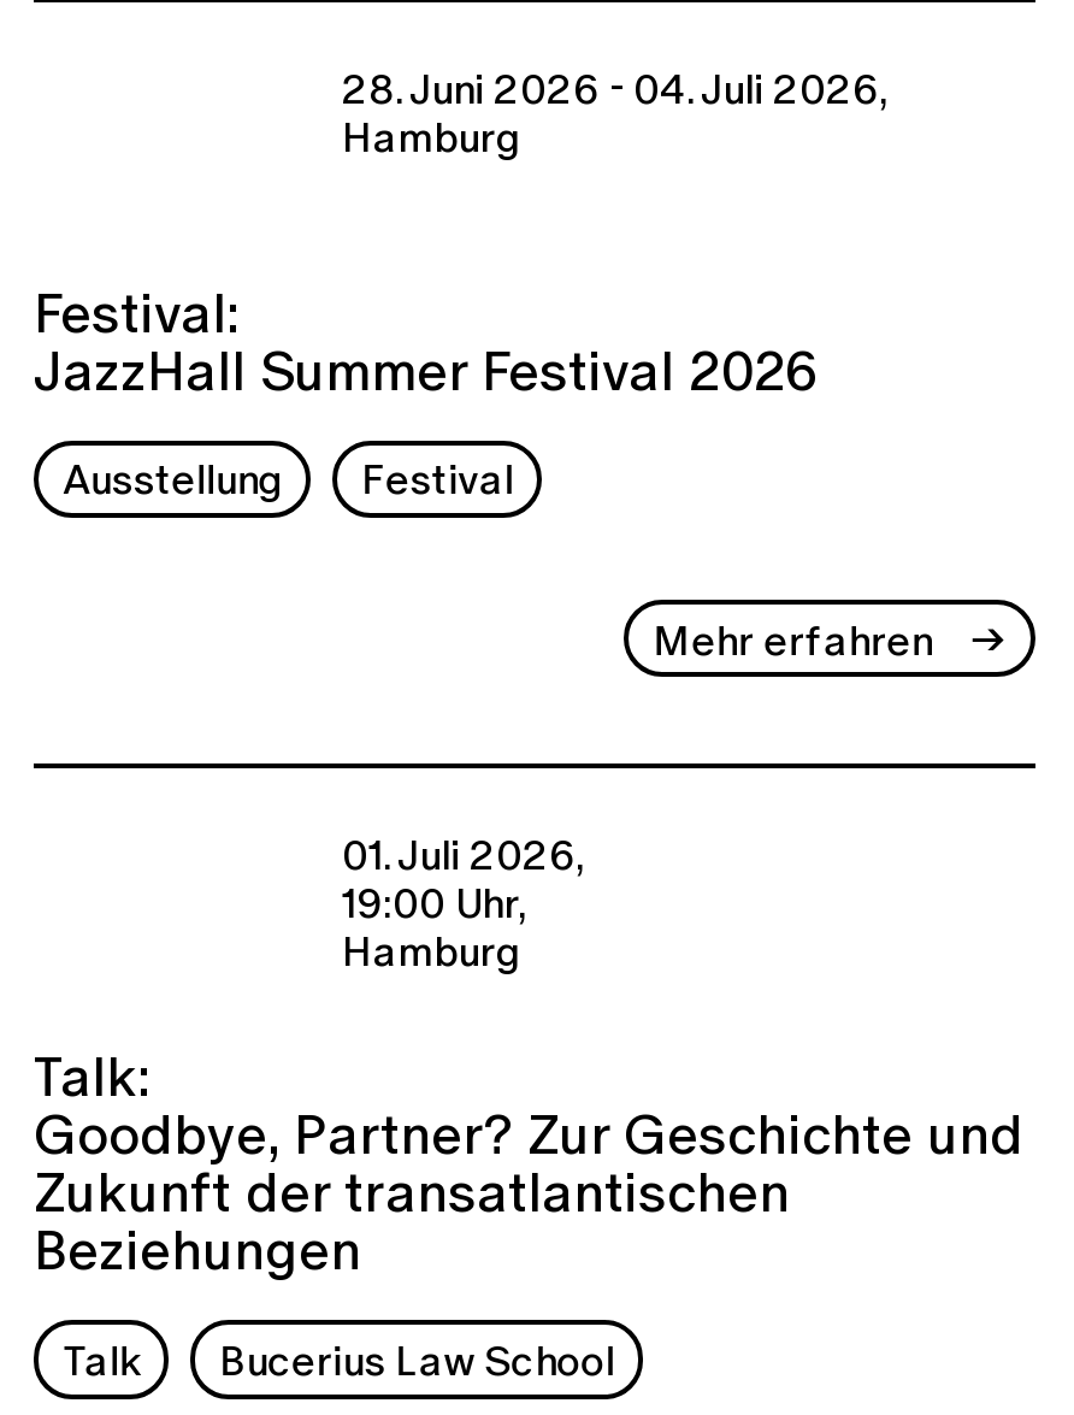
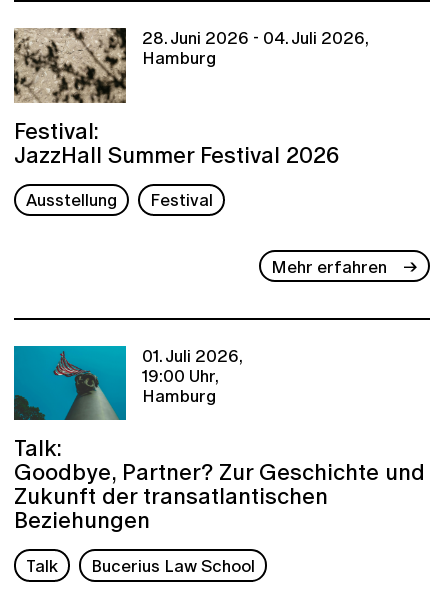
none -> [13,27,127,104] [image]
none -> [13,345,127,421] [image]

